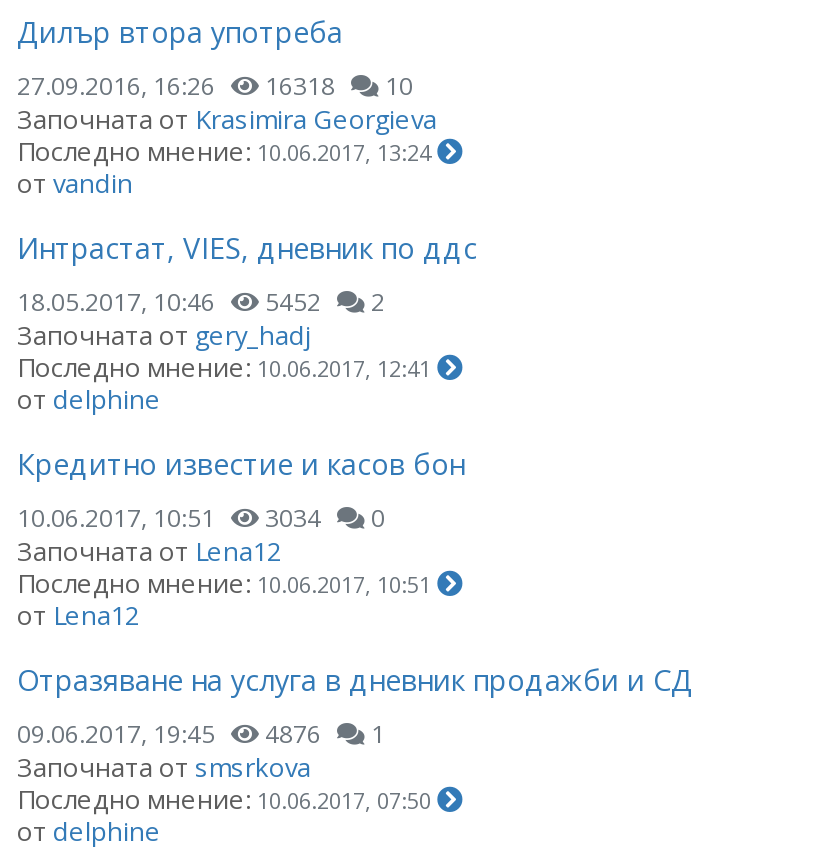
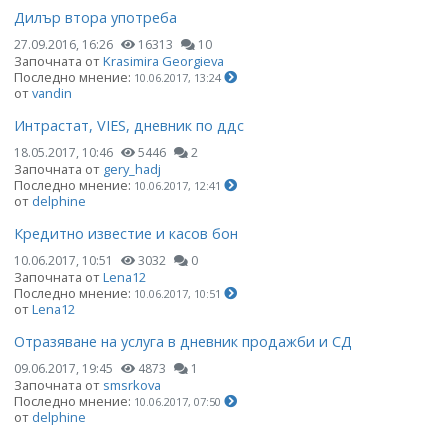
[17,69,413,103] 27.09.2016, 16:26 16318 10 -> [14,36,212,53] 27.09.2016, 16:26 16313 10
[17,285,385,319] 18.05.2017, 10:46 5452 2 -> [14,144,198,161] 18.05.2017, 10:46 5446 2
[17,501,385,535] 10.06.2017, 10:51 3034 0 -> [14,252,198,269] 10.06.2017, 10:51 3032 0
[17,717,385,751] 09.06.2017, 19:45 4876 1 -> [14,360,198,377] 09.06.2017, 19:45 4873 1

